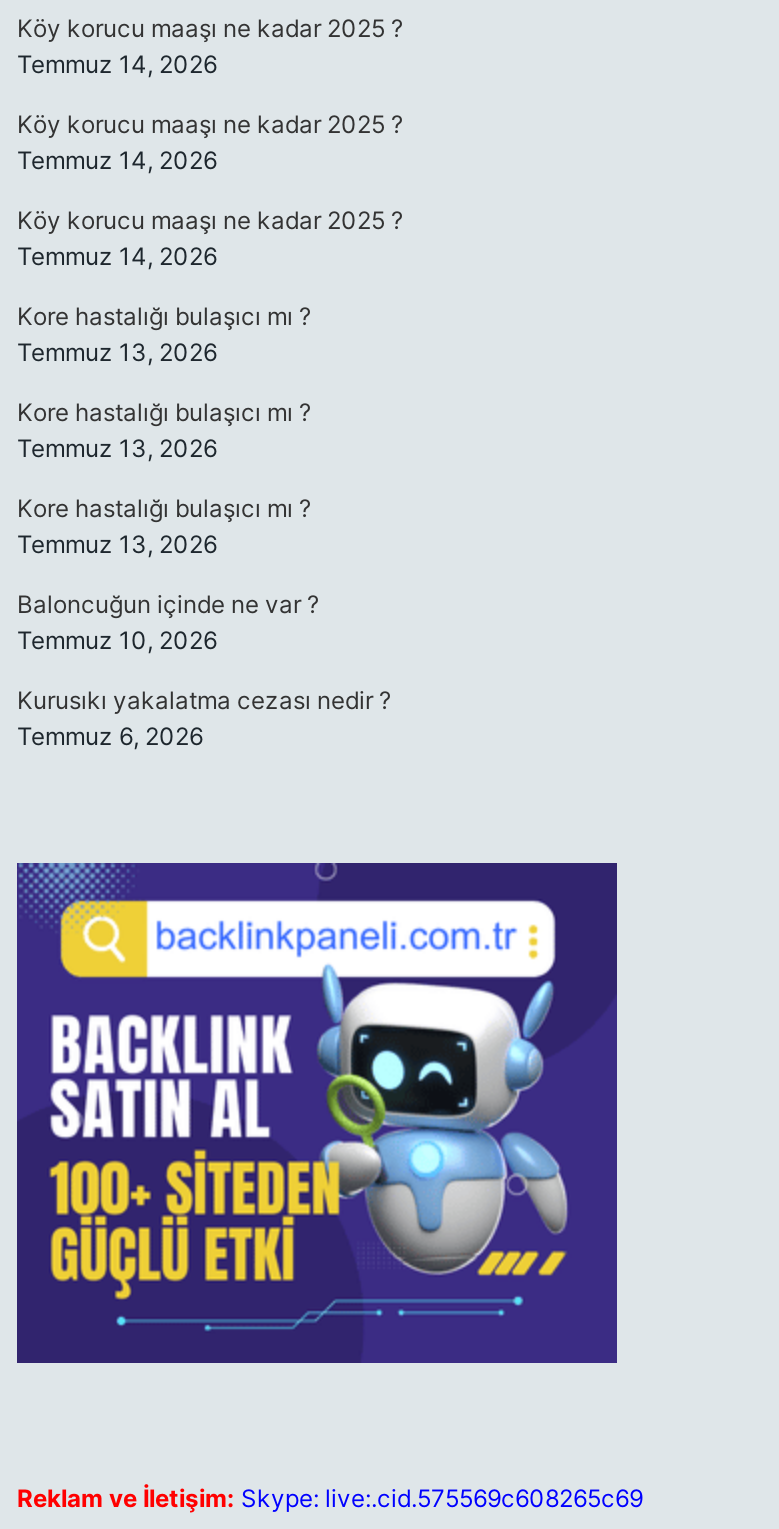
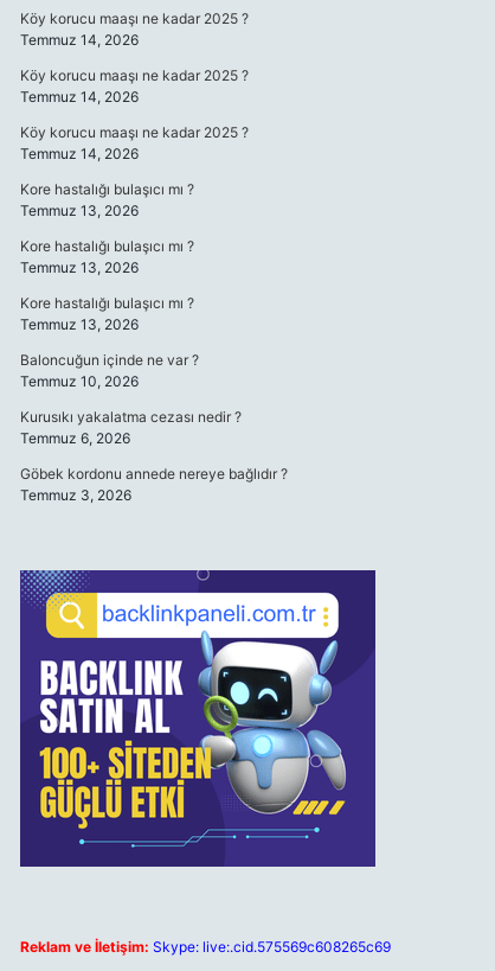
none -> [20,465,288,504] Göbek kordonu annede nereye bağlıdır ? | Temmuz 3, 2026

